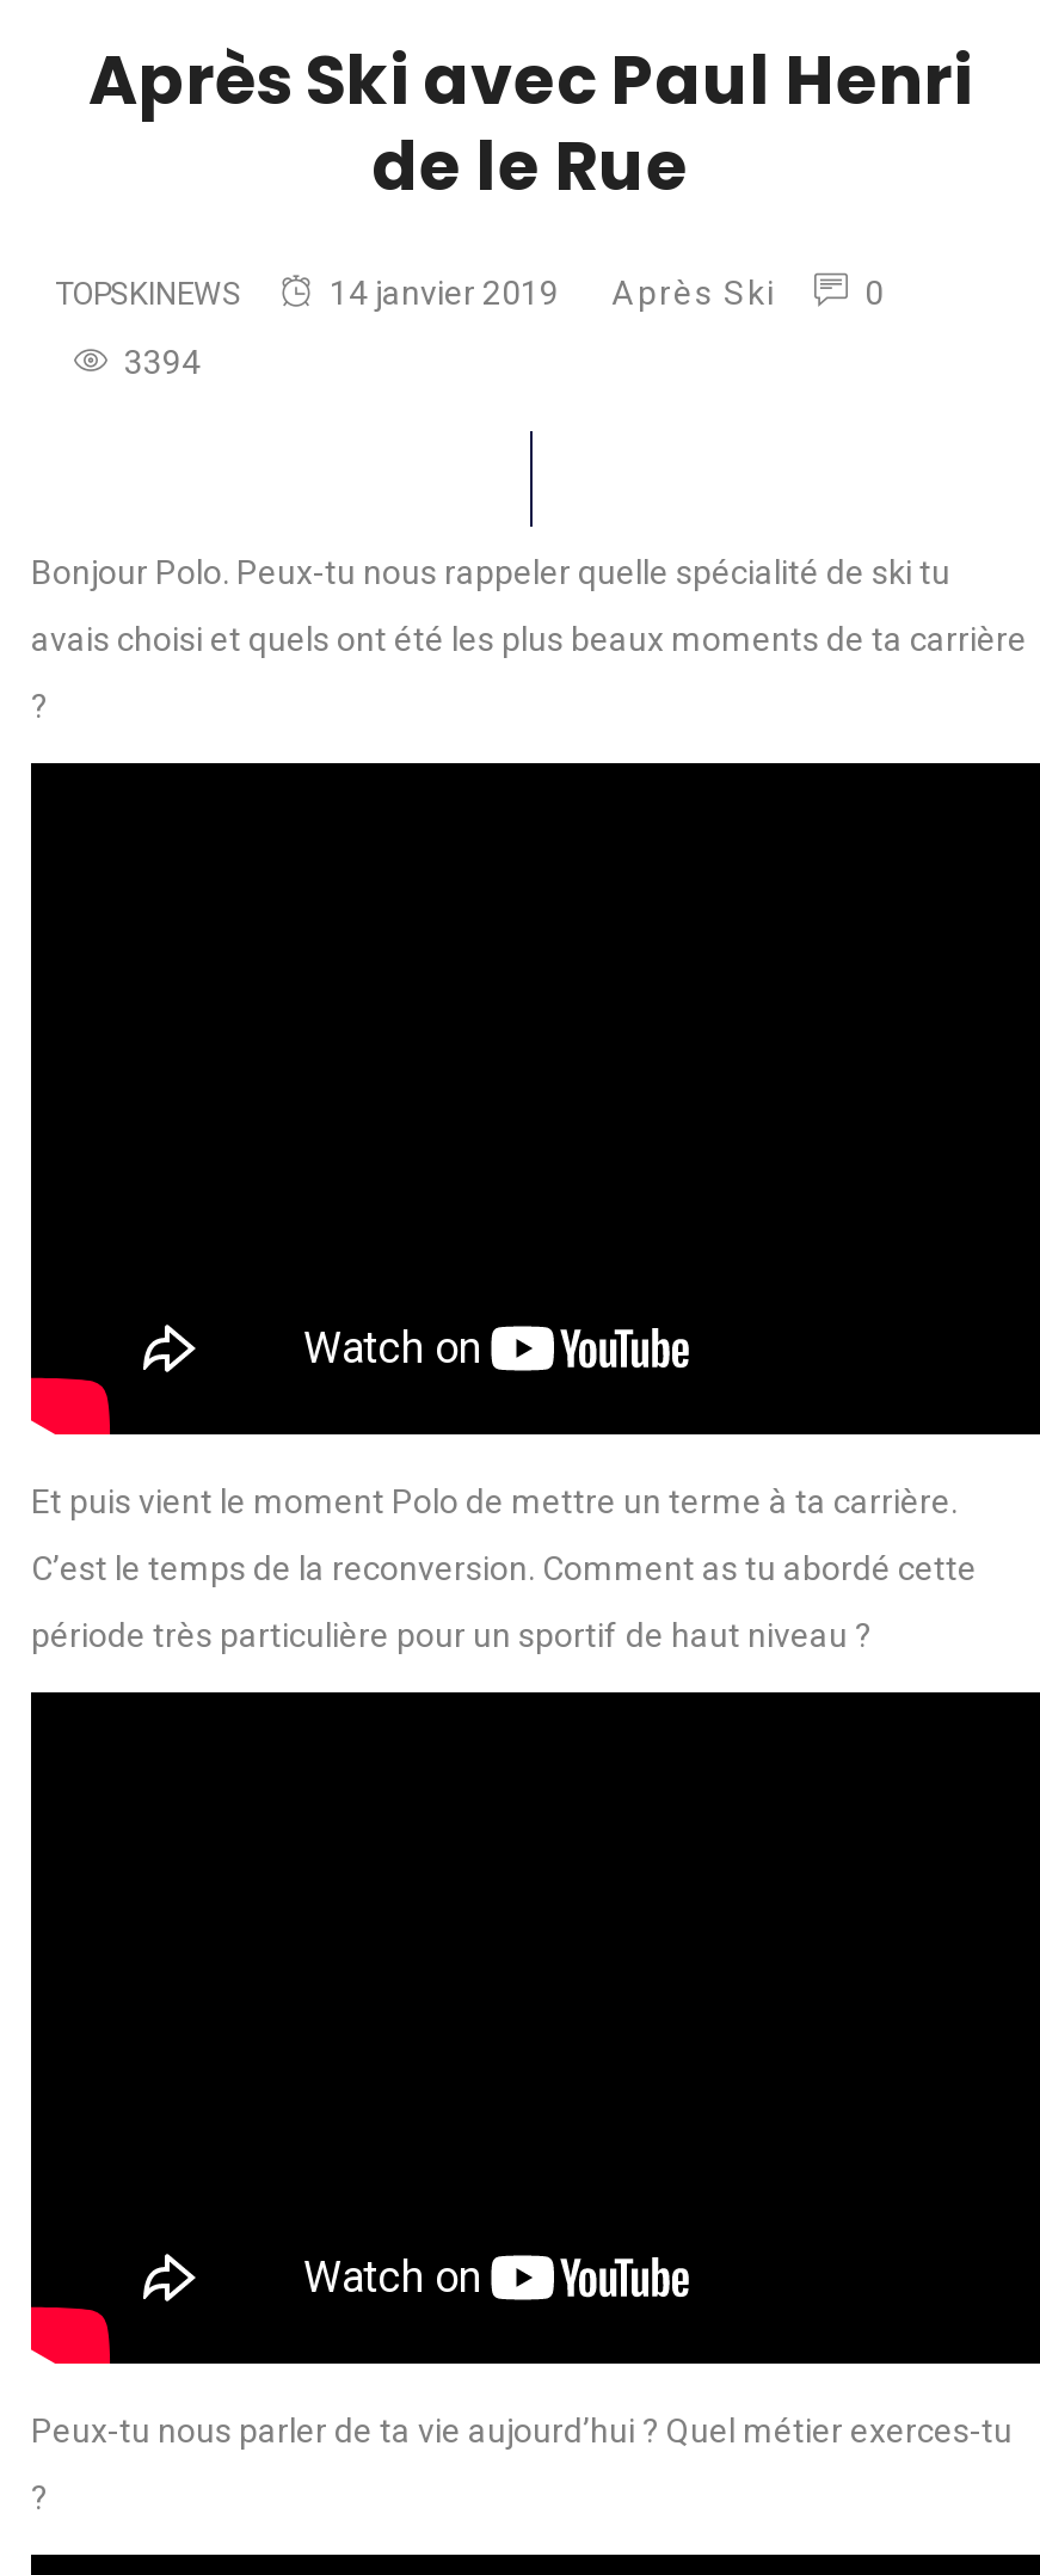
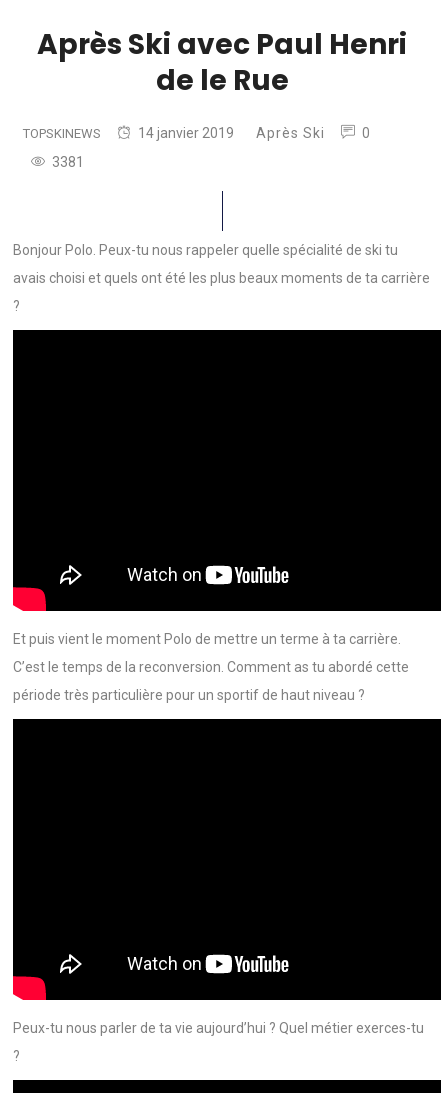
[124,342,201,380] 3394 -> [52,154,84,170] 3381

